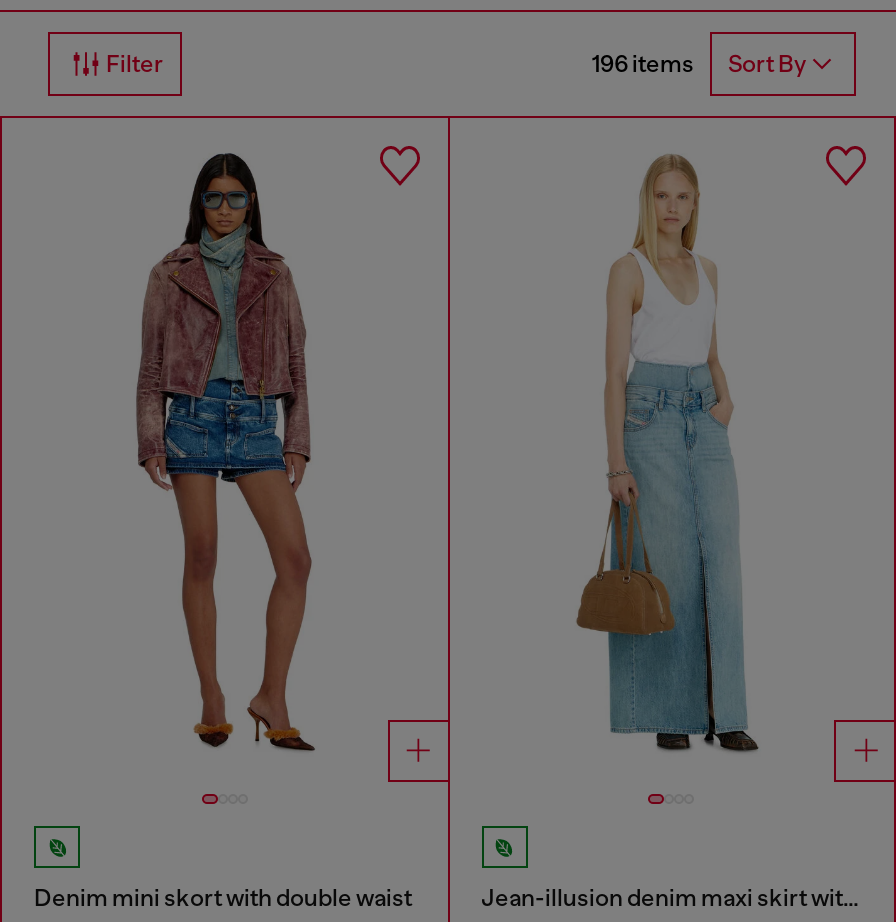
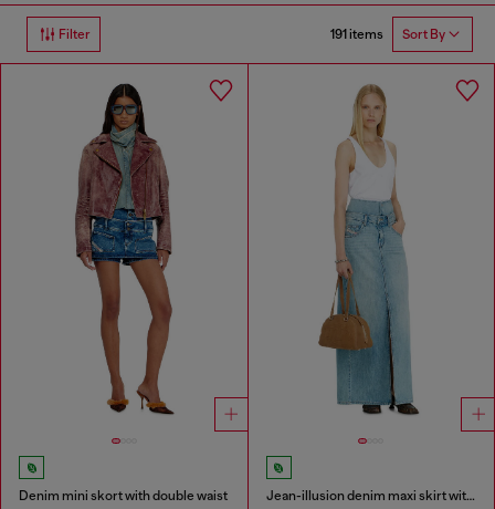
[592,50,806,79] 196 items Sort By -> [330,26,445,42] 191 items Sort By

